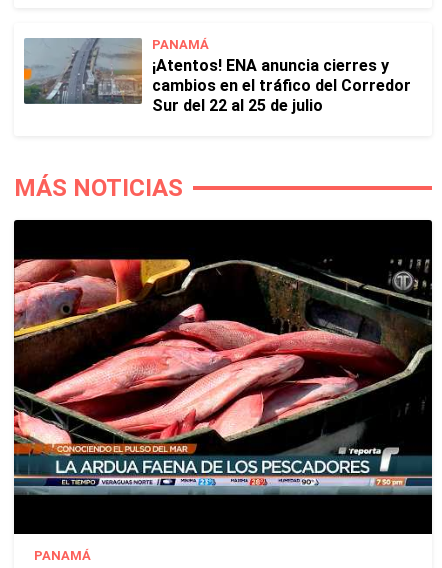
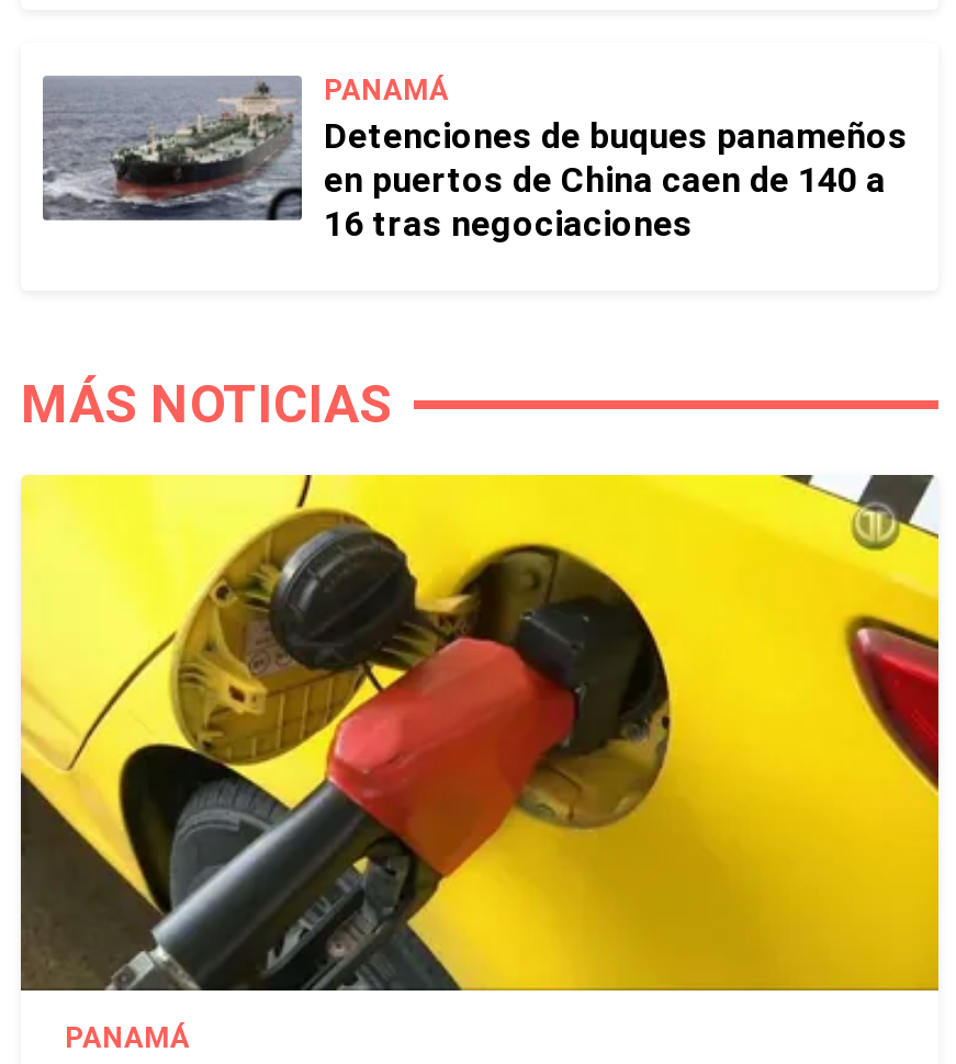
[23,39,411,115] [image] | ¡Atentos! ENA anuncia cierres y | cambios en el tráfico del Corredor | Sur del 22 al 25 de julio -> [41,80,908,245] [image] | Detenciones de buques panameños | en puertos de China caen de 140 a | 16 tras negociaciones
[13,219,433,535] [image] -> [19,473,941,993] [image]

